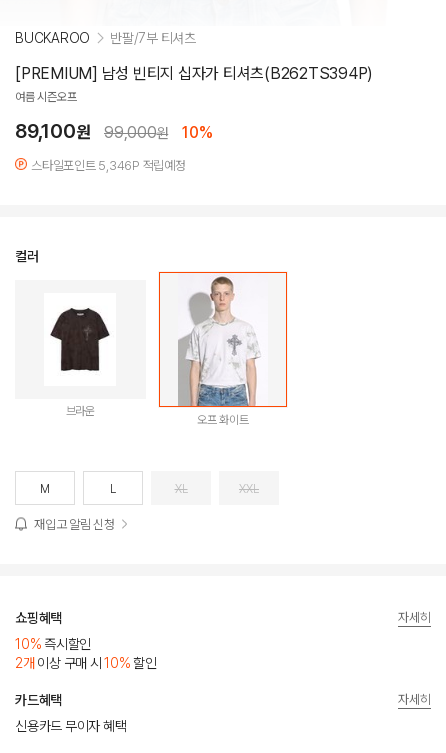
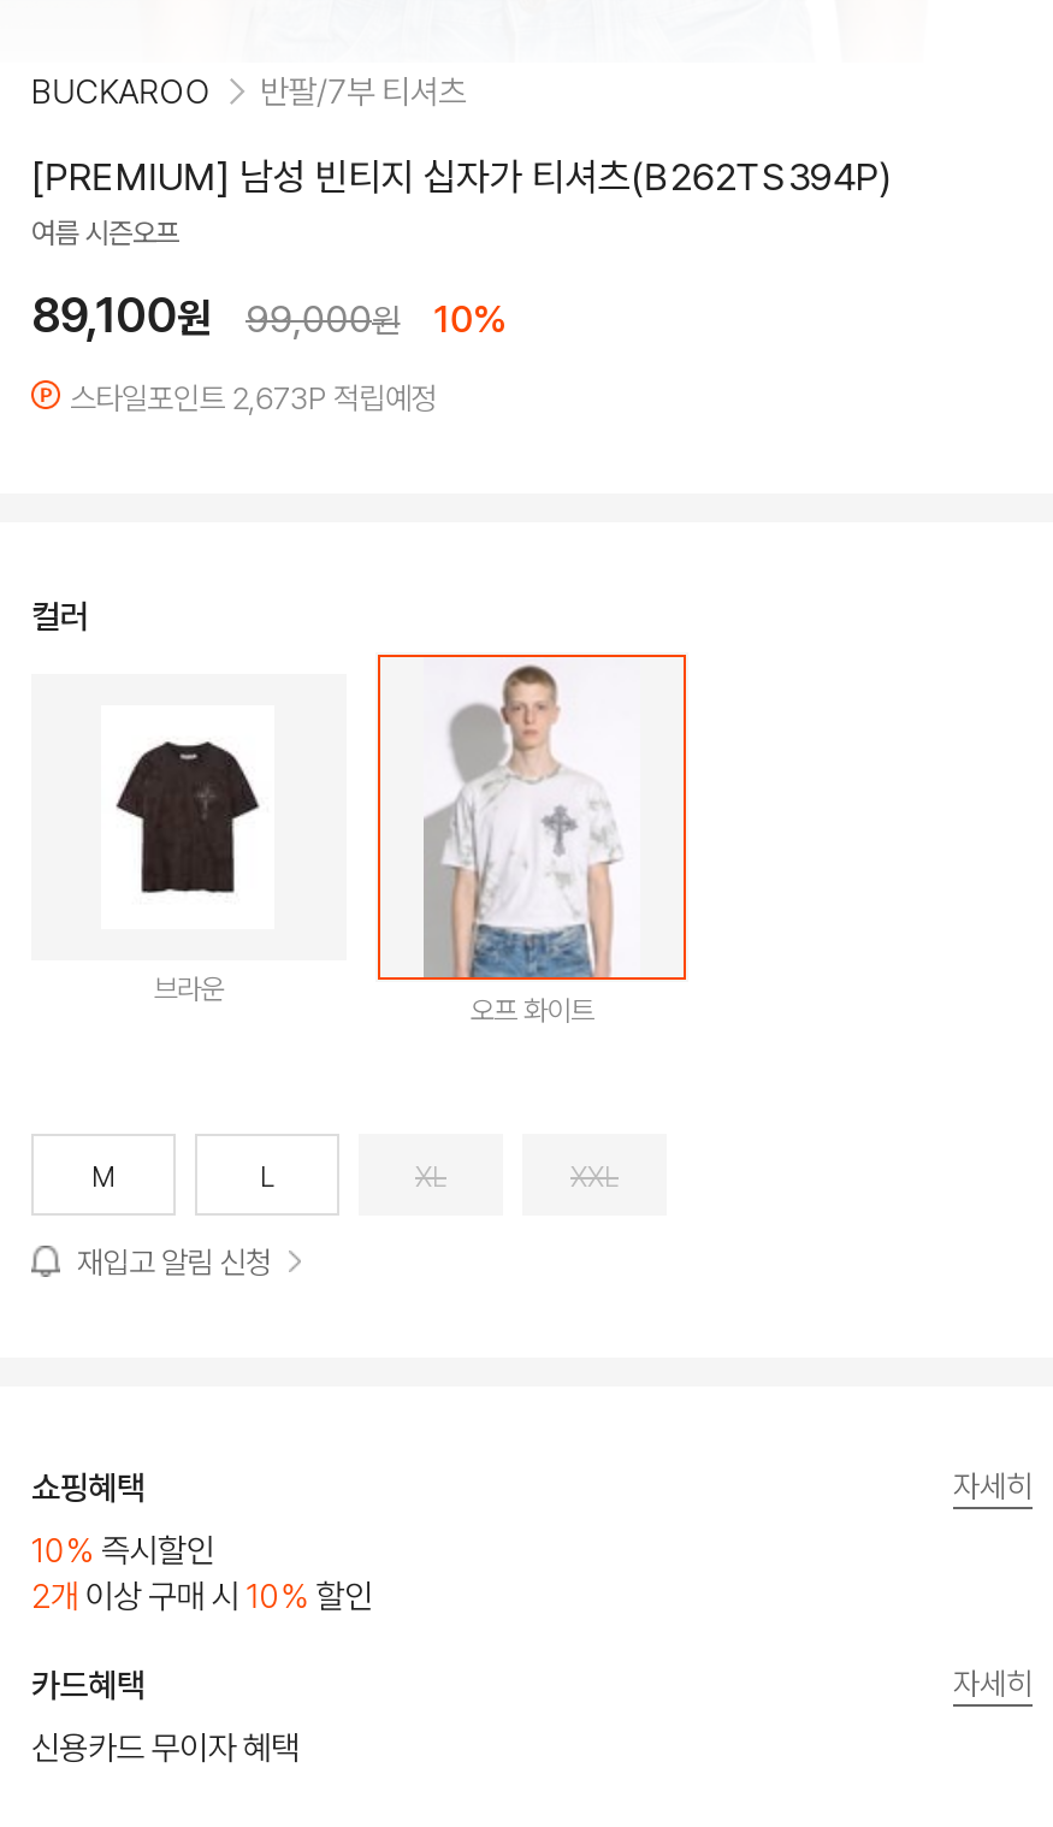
[31,158,185,173] 스타일포인트 5,346P 적립예정 -> [70,381,437,417] 스타일포인트 2,673P 적립예정

